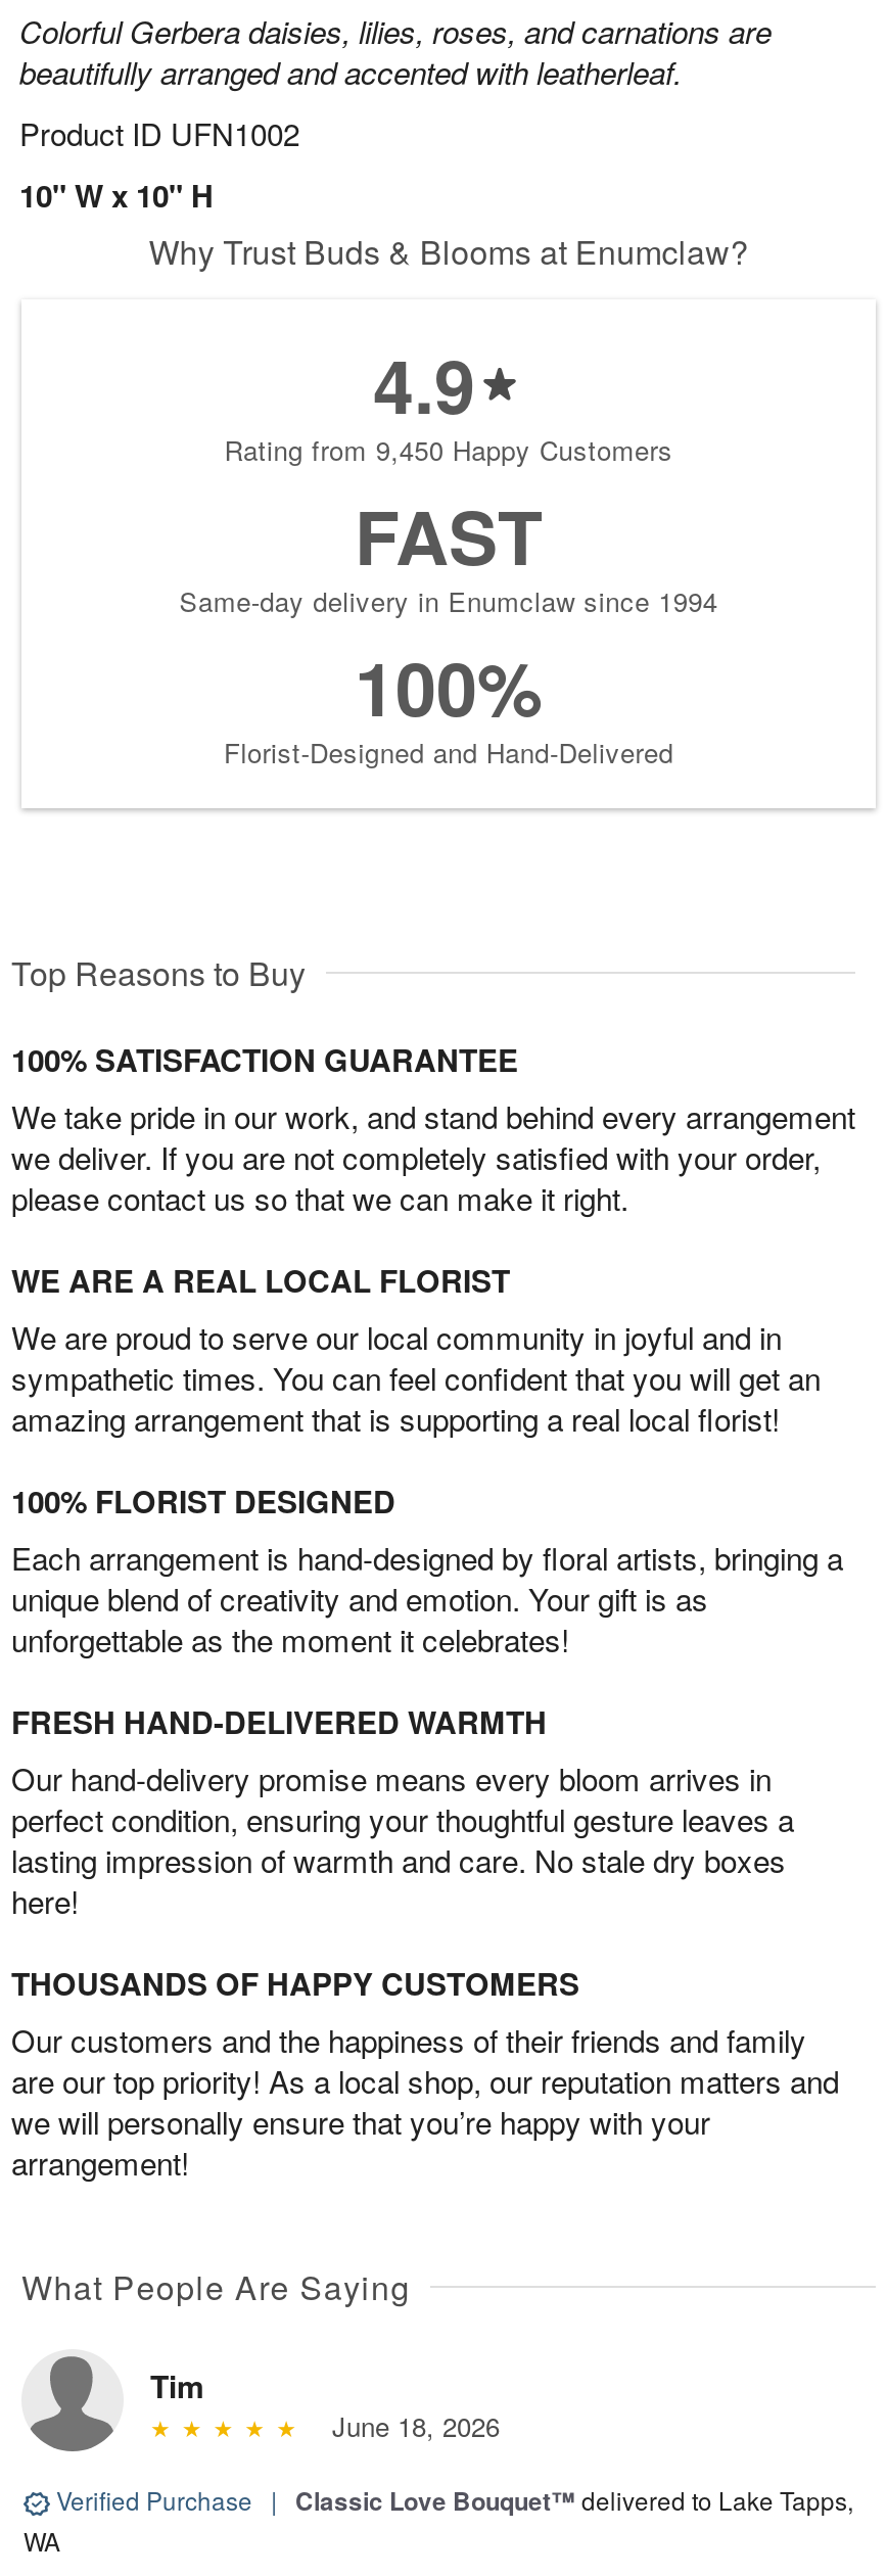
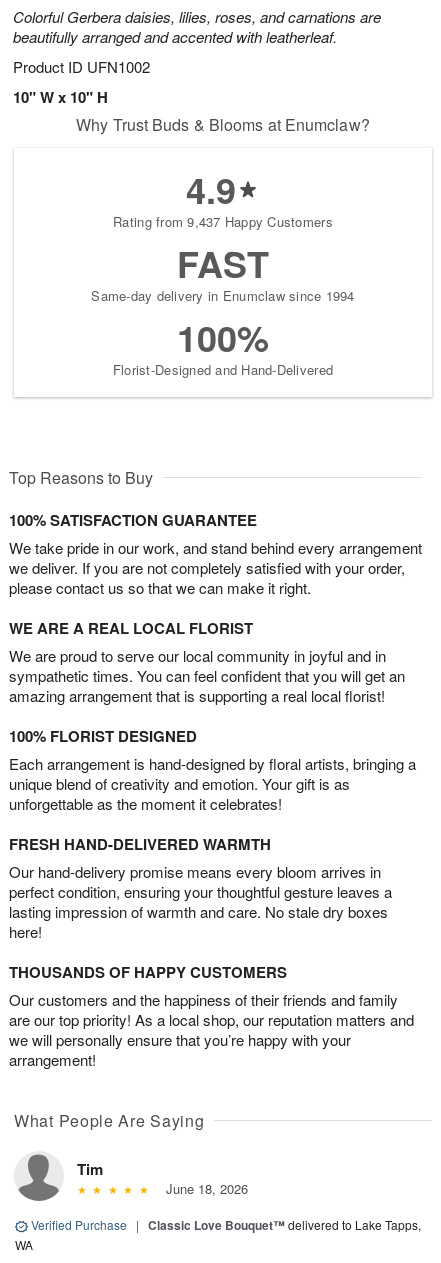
[224,431,673,470] Rating from 9,450 Happy Customers -> [113,212,333,231] Rating from 9,437 Happy Customers

